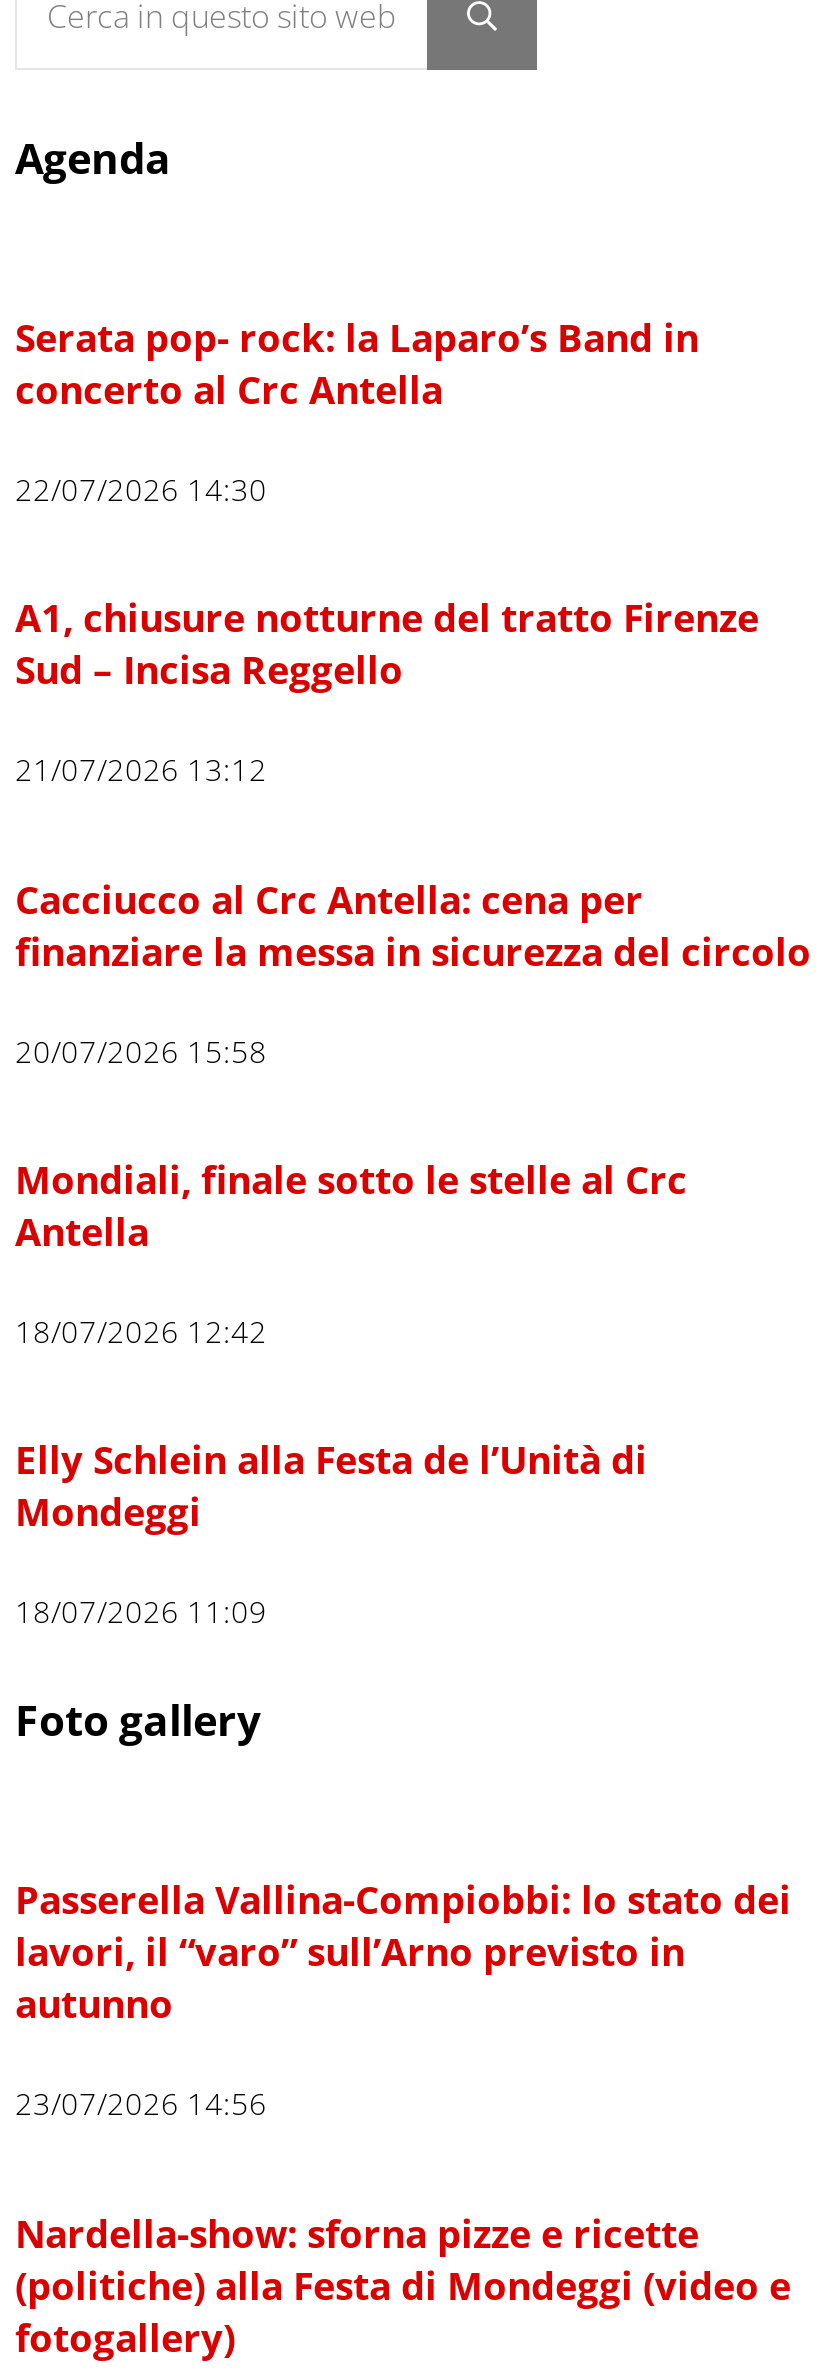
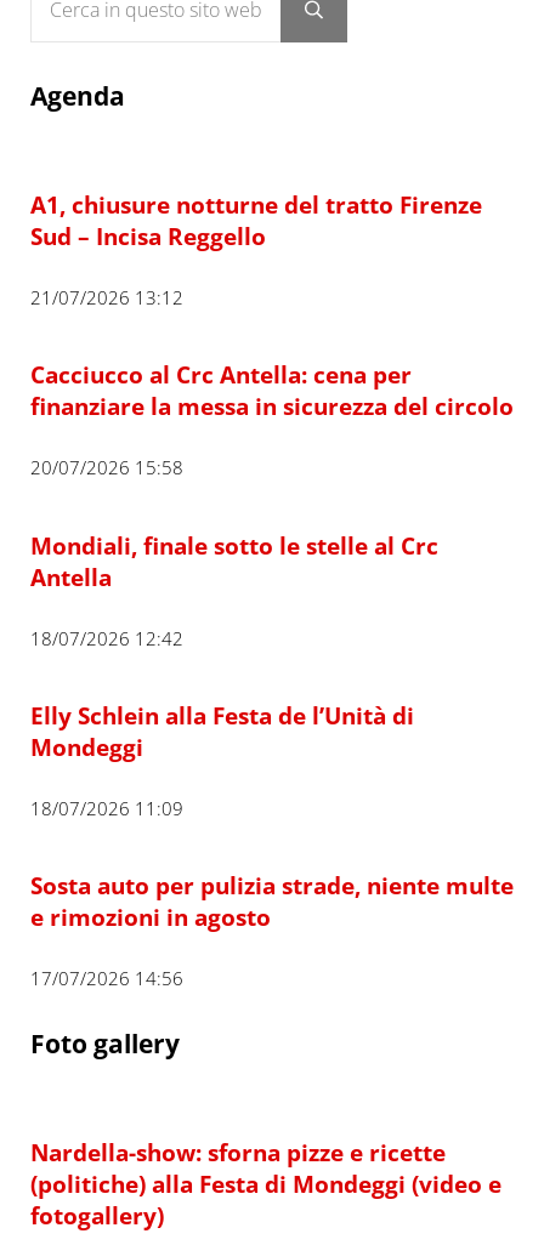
[15,312,699,508] Serata pop- rock: la Laparo’s Band in | concerto al Crc Antella | 22/07/2026 14:30 -> none
none -> [30,871,514,990] Sosta auto per pulizia strade, niente multe | e rimozioni in agosto | 17/07/2026 14:56
[15,1875,791,2124] Passerella Vallina-Compiobbi: lo stato dei | lavori, il “varo” sull’Arno previsto in | autunno | 23/07/2026 14:56 -> none

